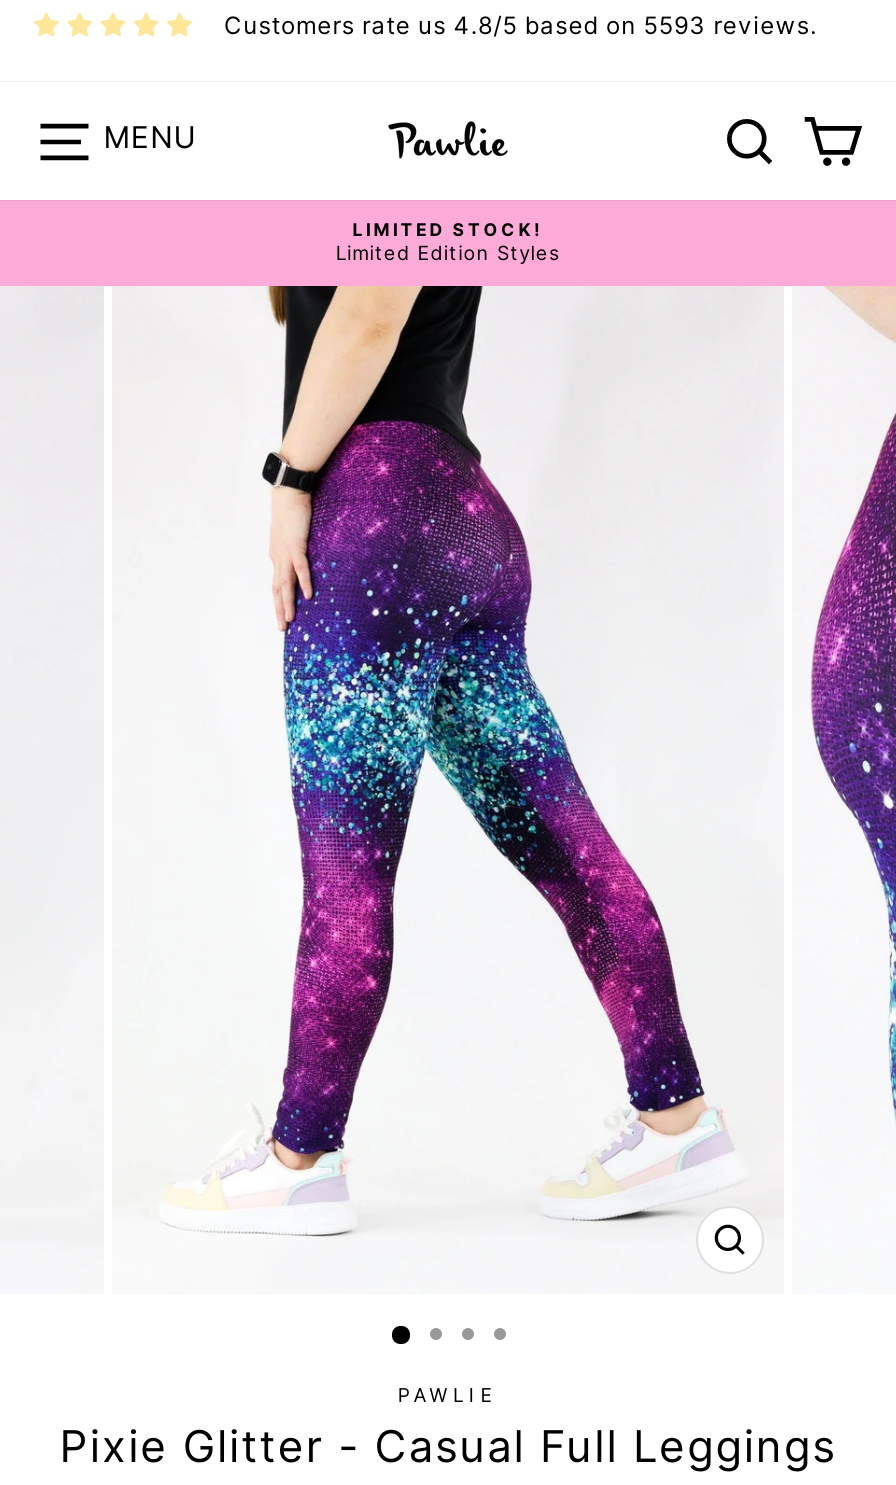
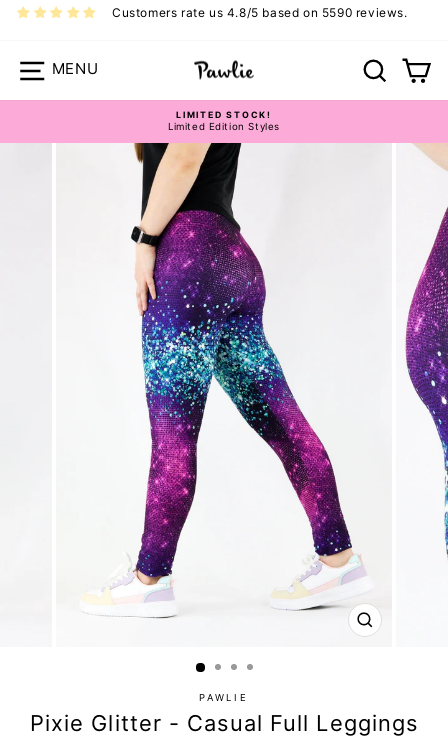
[224,10,817,40] Customers rate us 4.8/5 based on 5593 reviews. -> [112,5,408,20] Customers rate us 4.8/5 based on 5590 reviews.

